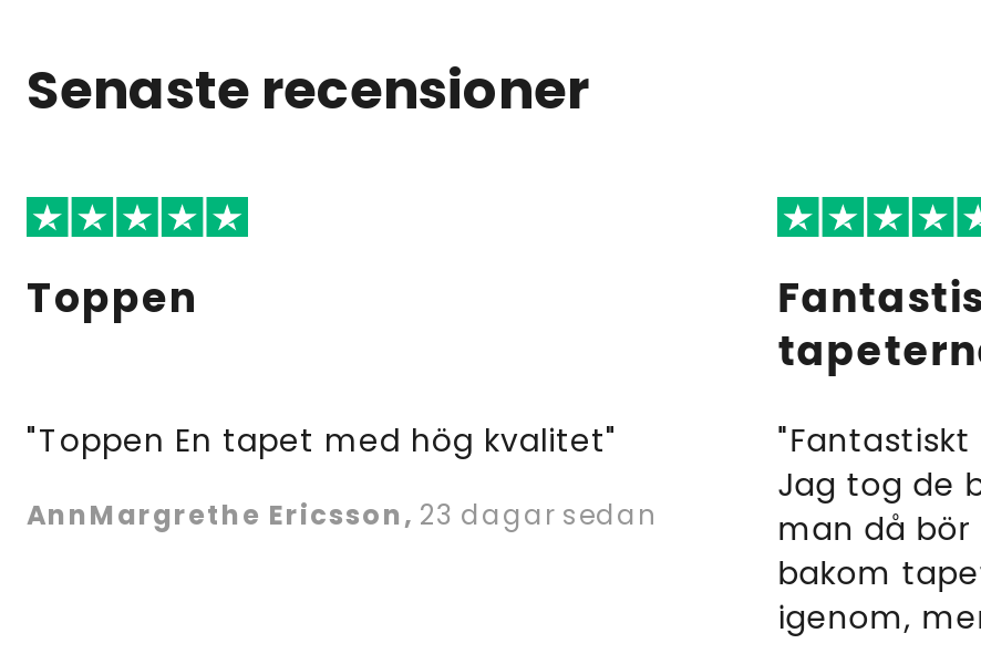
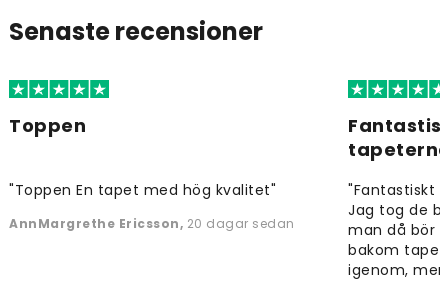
[27,497,657,534] AnnMargrethe Ericsson, 23 dagar sedan -> [9,215,294,232] AnnMargrethe Ericsson, 20 dagar sedan

